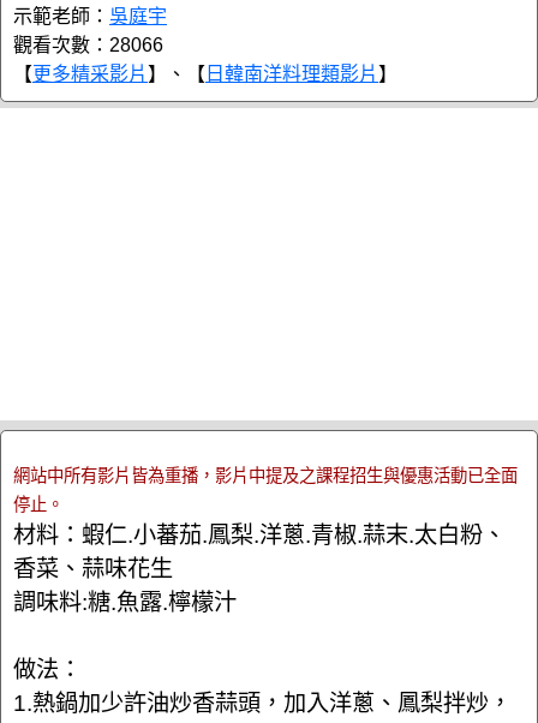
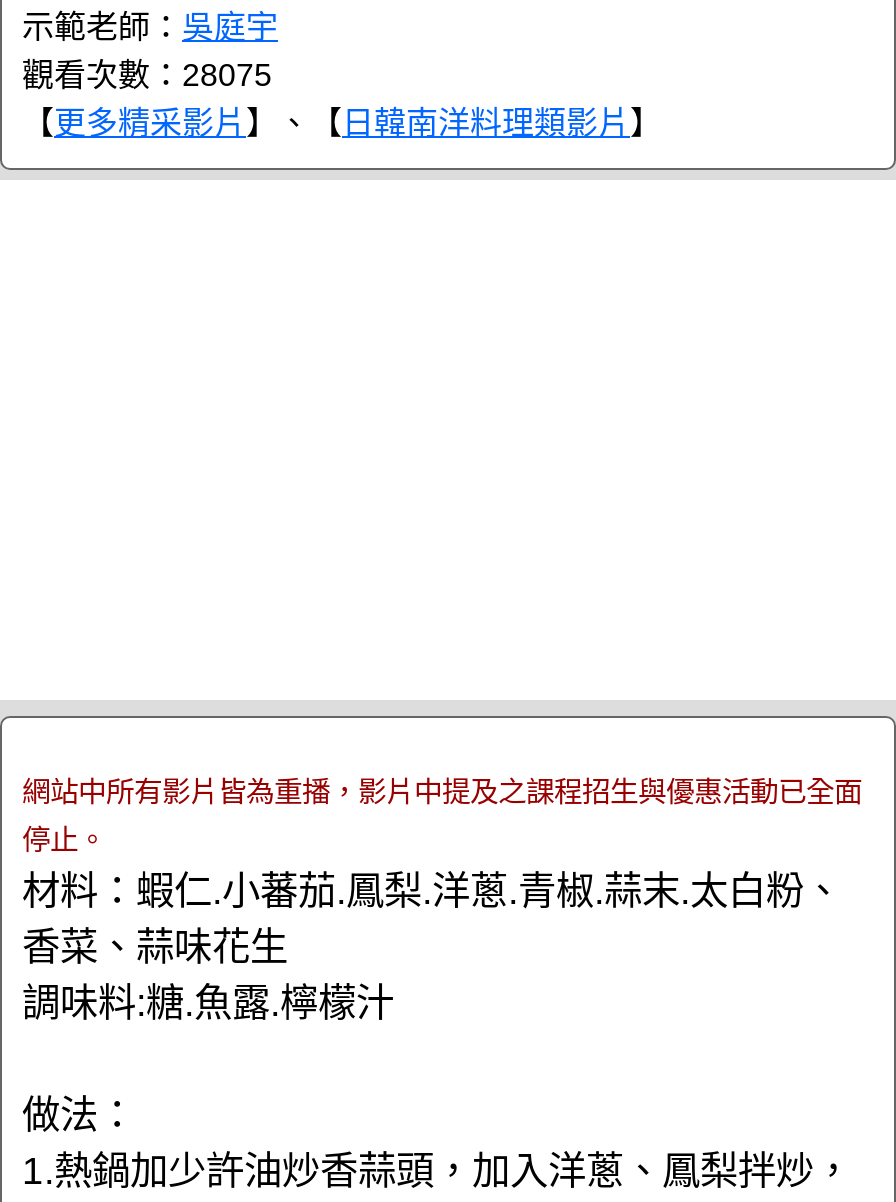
[13,35,163,56] 觀看次數：28066 -> [22,59,272,93] 觀看次數：28075

